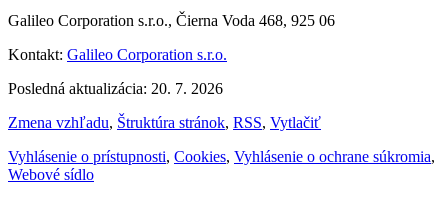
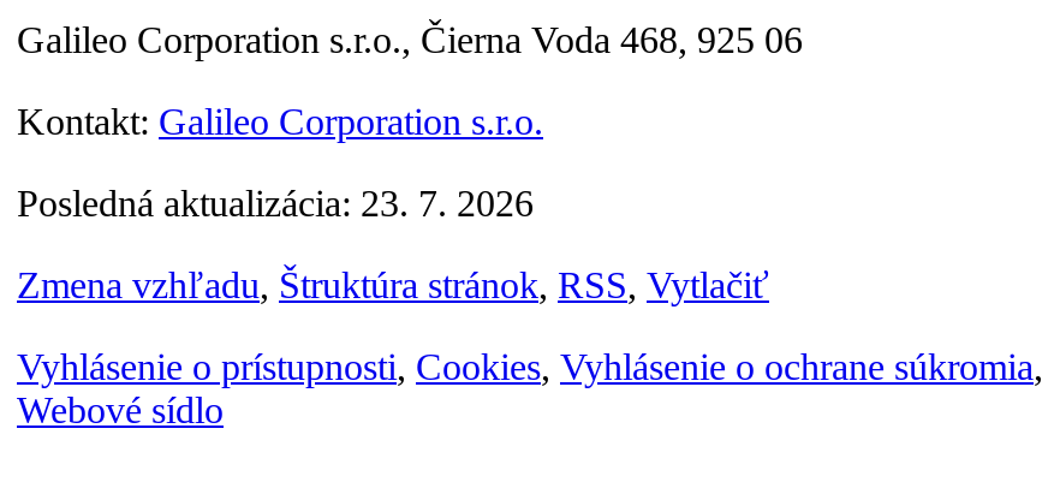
[8,80,223,97] Posledná aktualizácia: 20. 7. 2026 -> [17,183,534,224] Posledná aktualizácia: 23. 7. 2026

